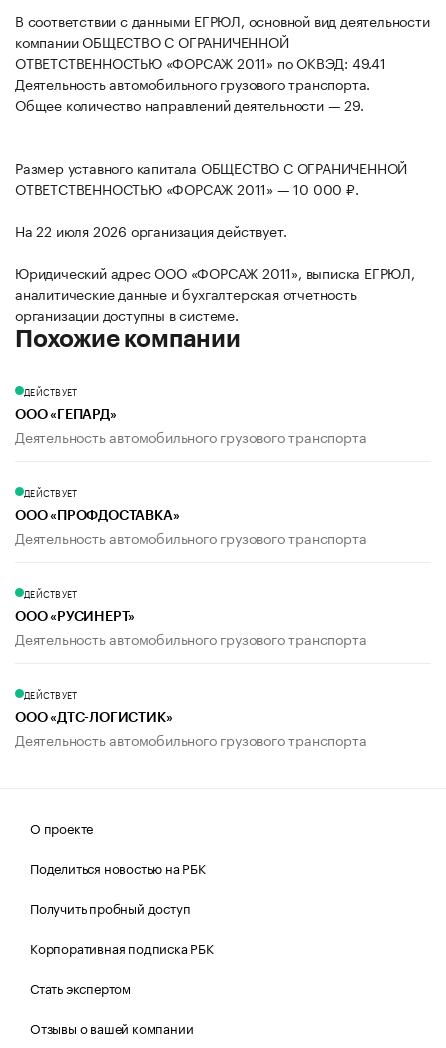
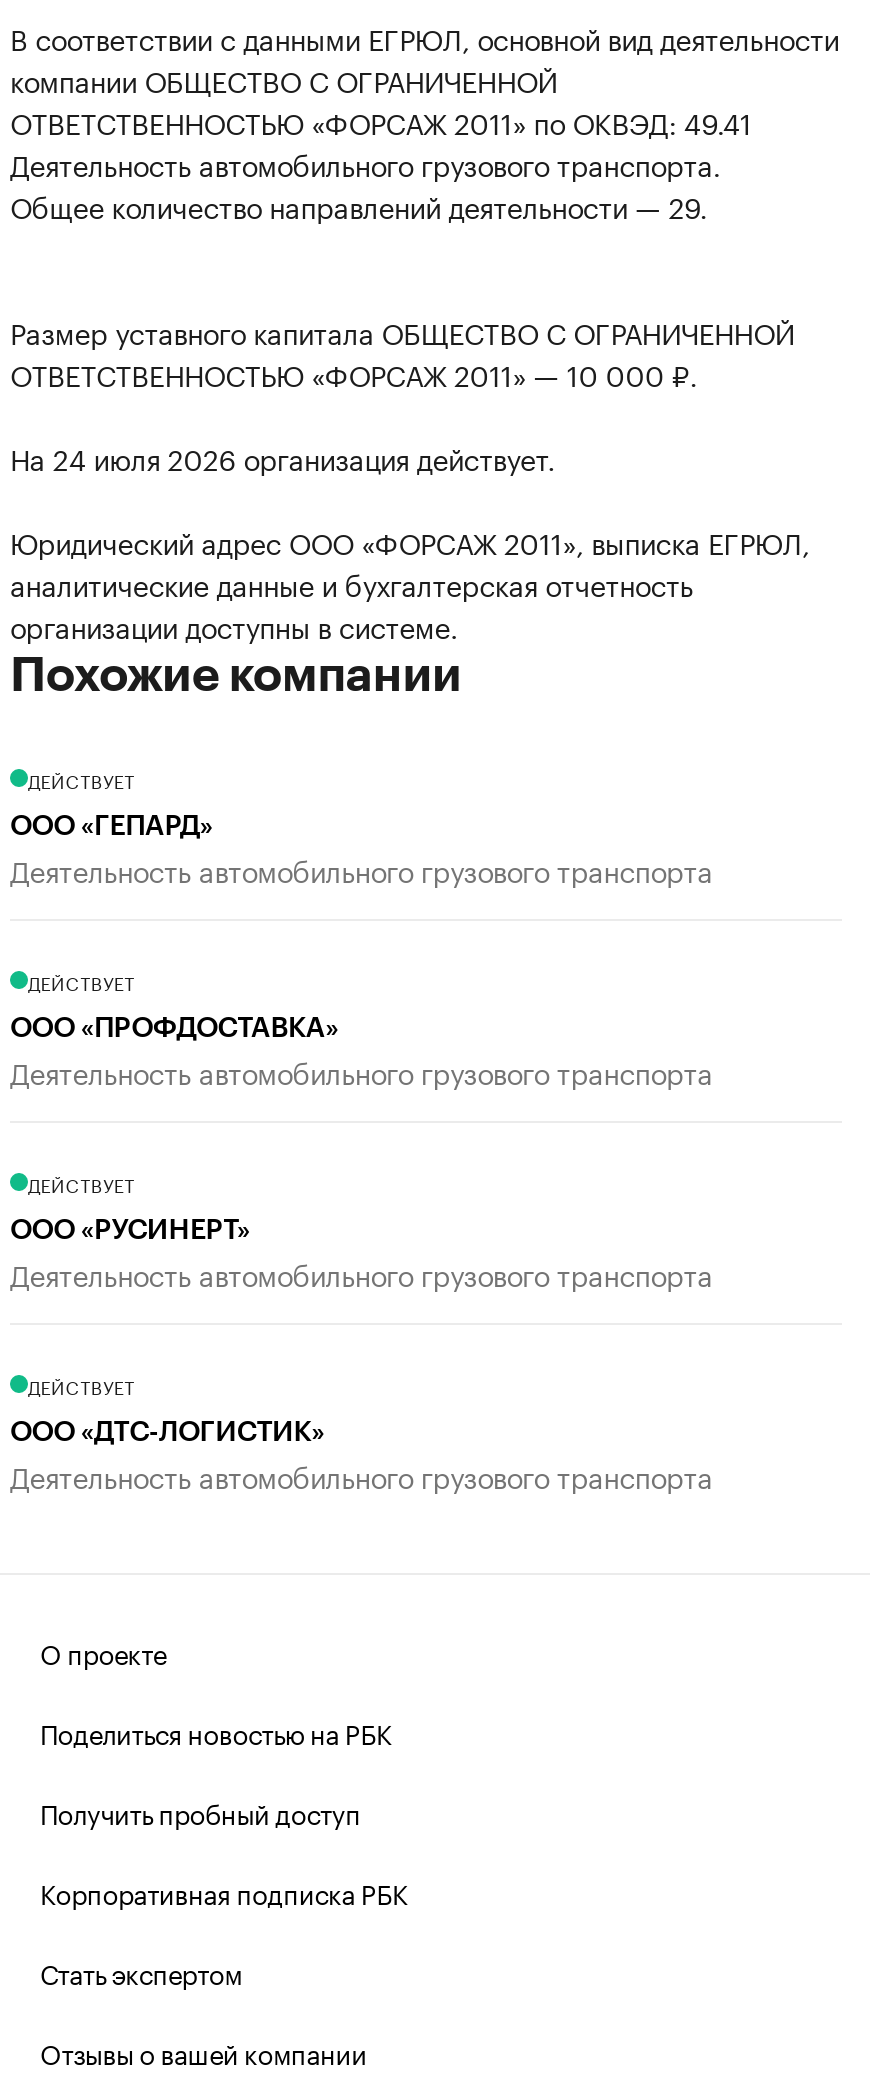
[15,219,286,241] На 22 июля 2026 организация действует. -> [10,436,555,480] На 24 июля 2026 организация действует.

